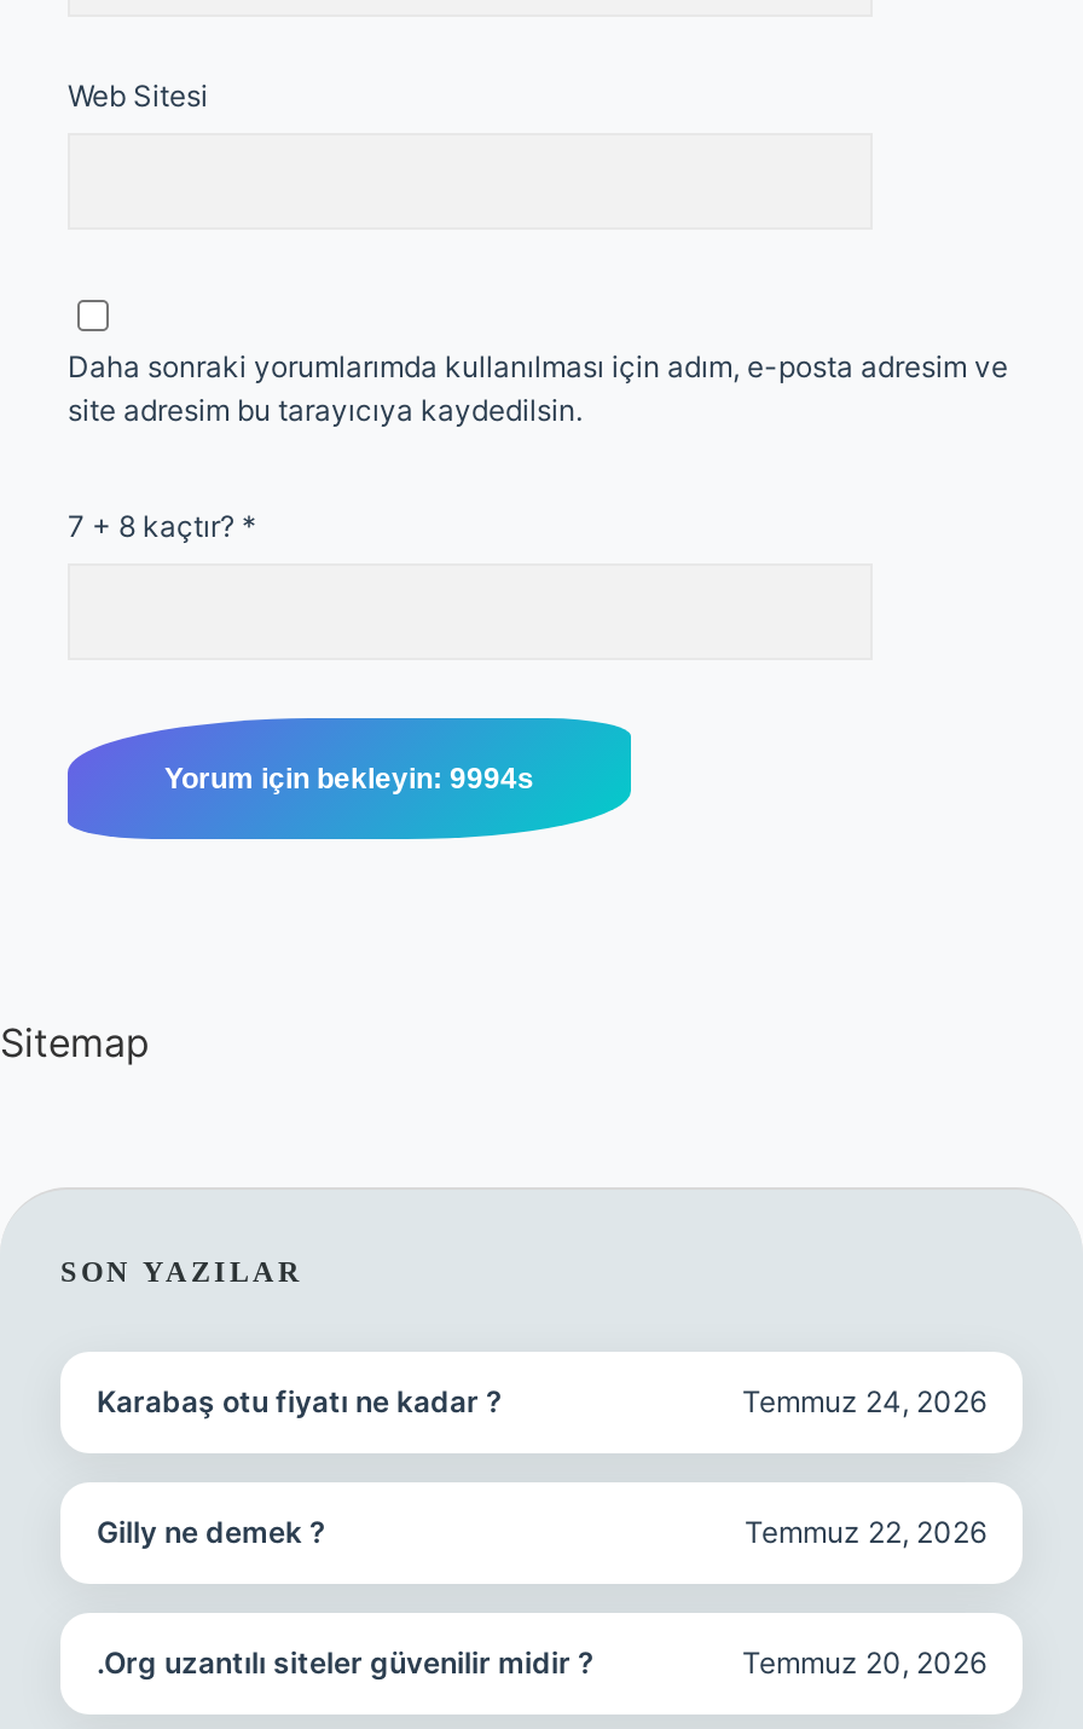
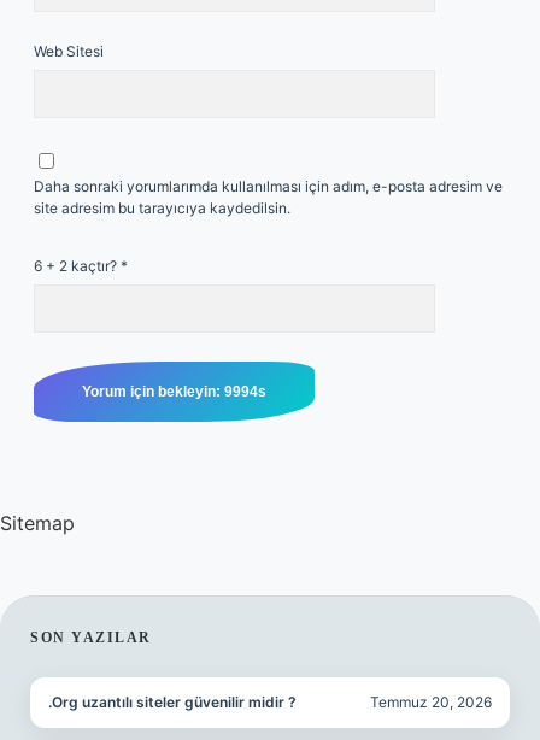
[68,508,256,544] 7 + 8 kaçtır? * -> [34,257,128,275] 6 + 2 kaçtır? *
[97,1383,986,1419] Karabaş otu fiyatı ne kadar ? | Temmuz 24, 2026 -> none
[97,1514,986,1550] Gilly ne demek ? | Temmuz 22, 2026 -> none

